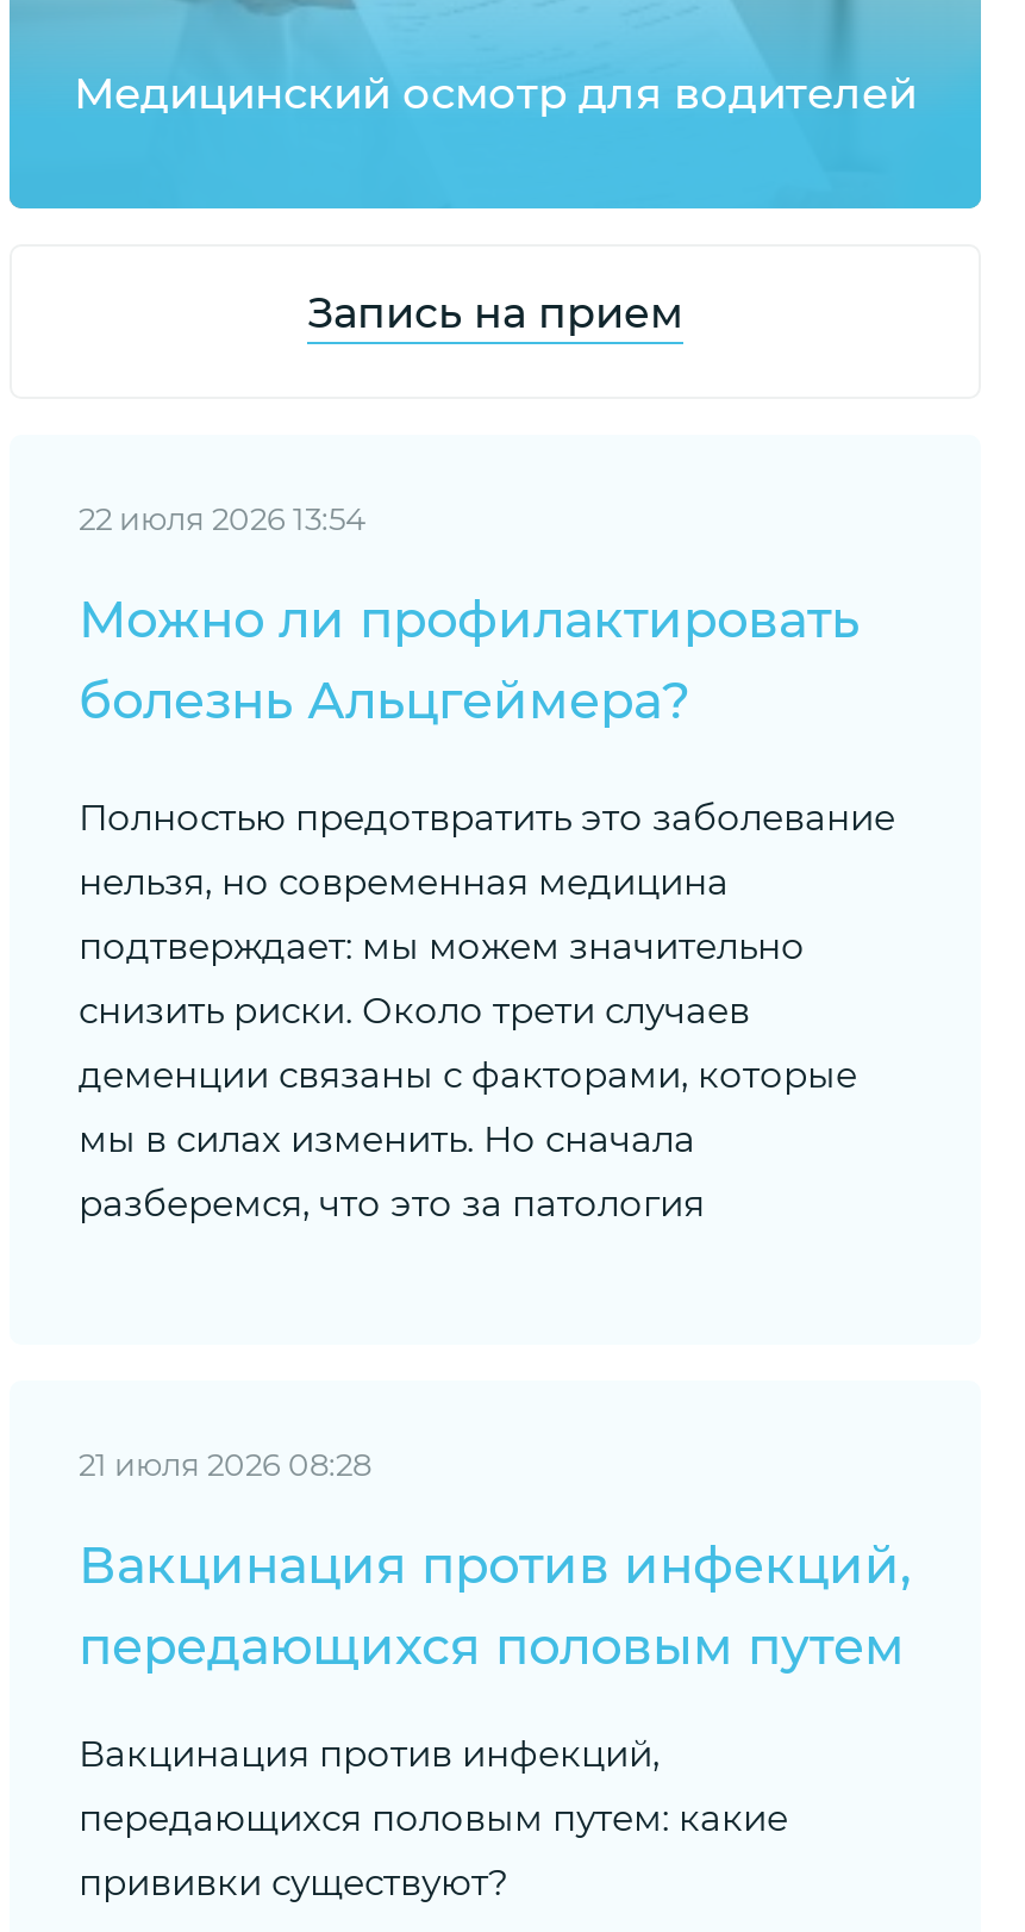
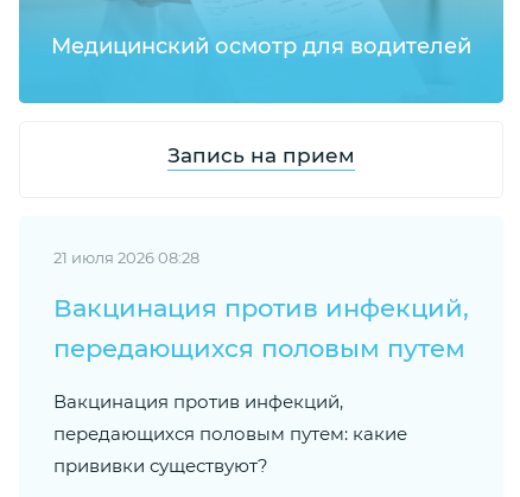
[79,500,895,1223] 22 июля 2026 13:54 | Можно ли профилактировать | болезнь Альцгеймера? | Полностью предотвратить это заболевание | нельзя, но современная медицина | подтверждает: мы можем значительно | снизить риски. Около трети случаев | деменции связаны с факторами, которые | мы в силах изменить. Но сначала | разберемся, что это за патология -> none

